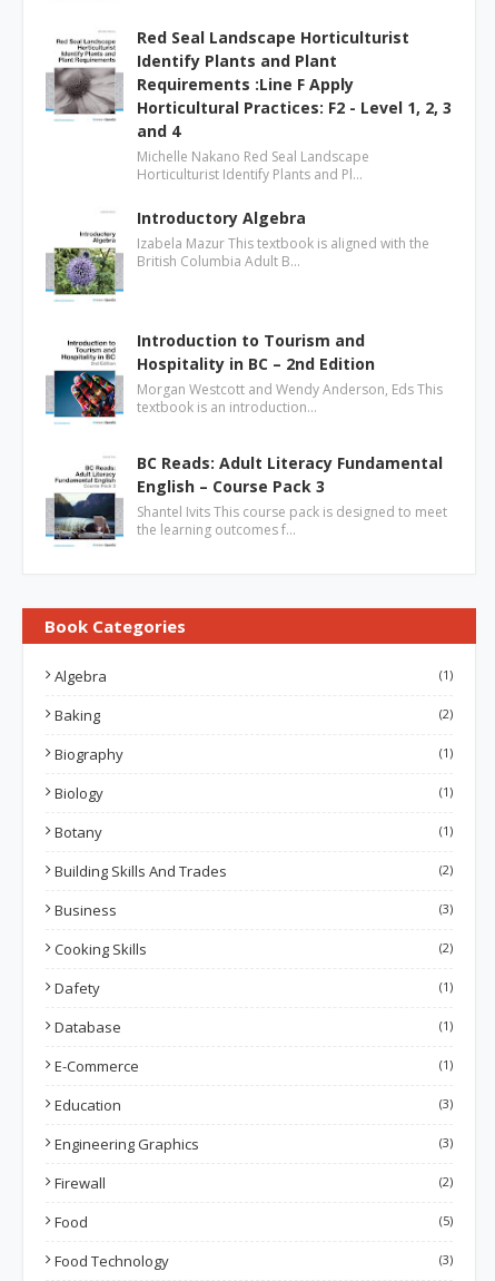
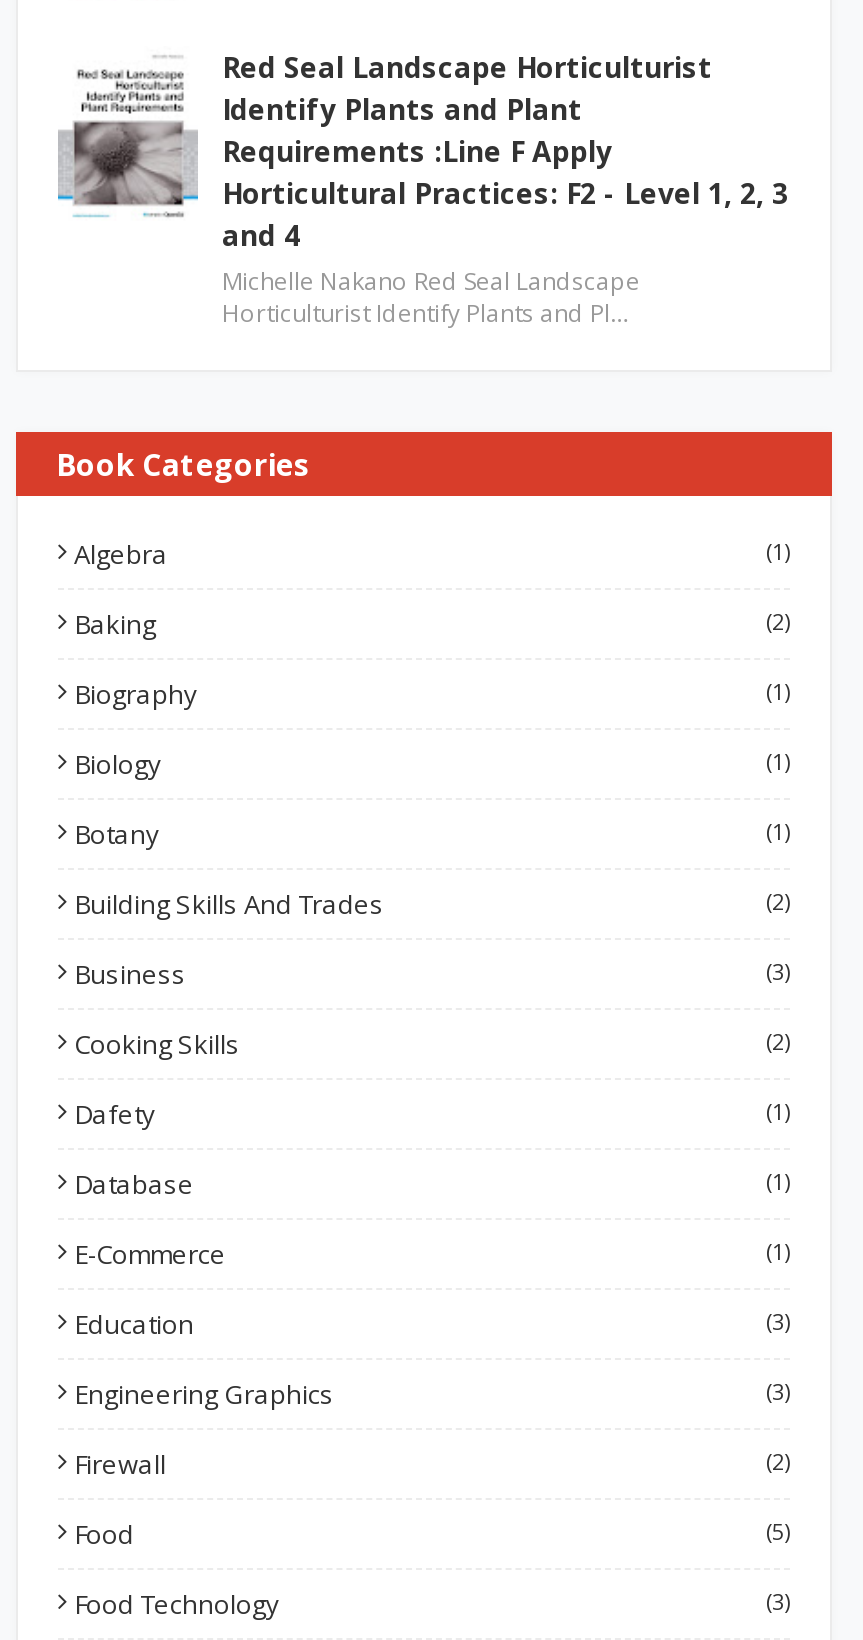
[44,207,429,302] [image] | Introductory Algebra | Izabela Mazur This textbook is aligned with the | British Columbia Adult B… -> none
[44,330,447,539] [image] | Introduction to Tourism and | Hospitality in BC – 2nd Edition | Morgan Westcott and Wendy Anderson, Eds This | textbook is an introduction… | BC Reads: Adult Literacy Fundamental | English – Course Pack 3 | Shantel Ivits This course pack is designed to meet | the learning outcomes f… -> none
[44,461,121,547] [image] -> none

